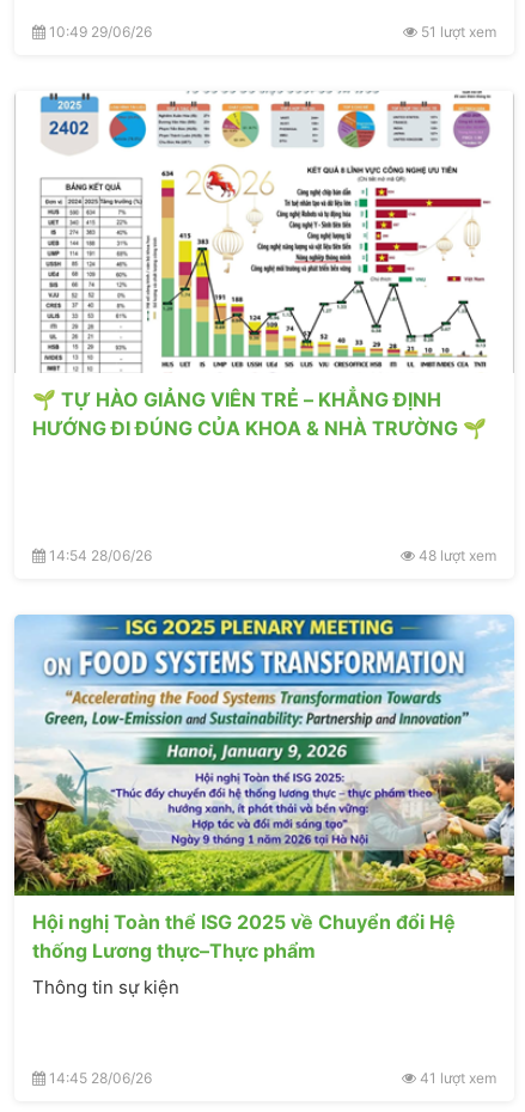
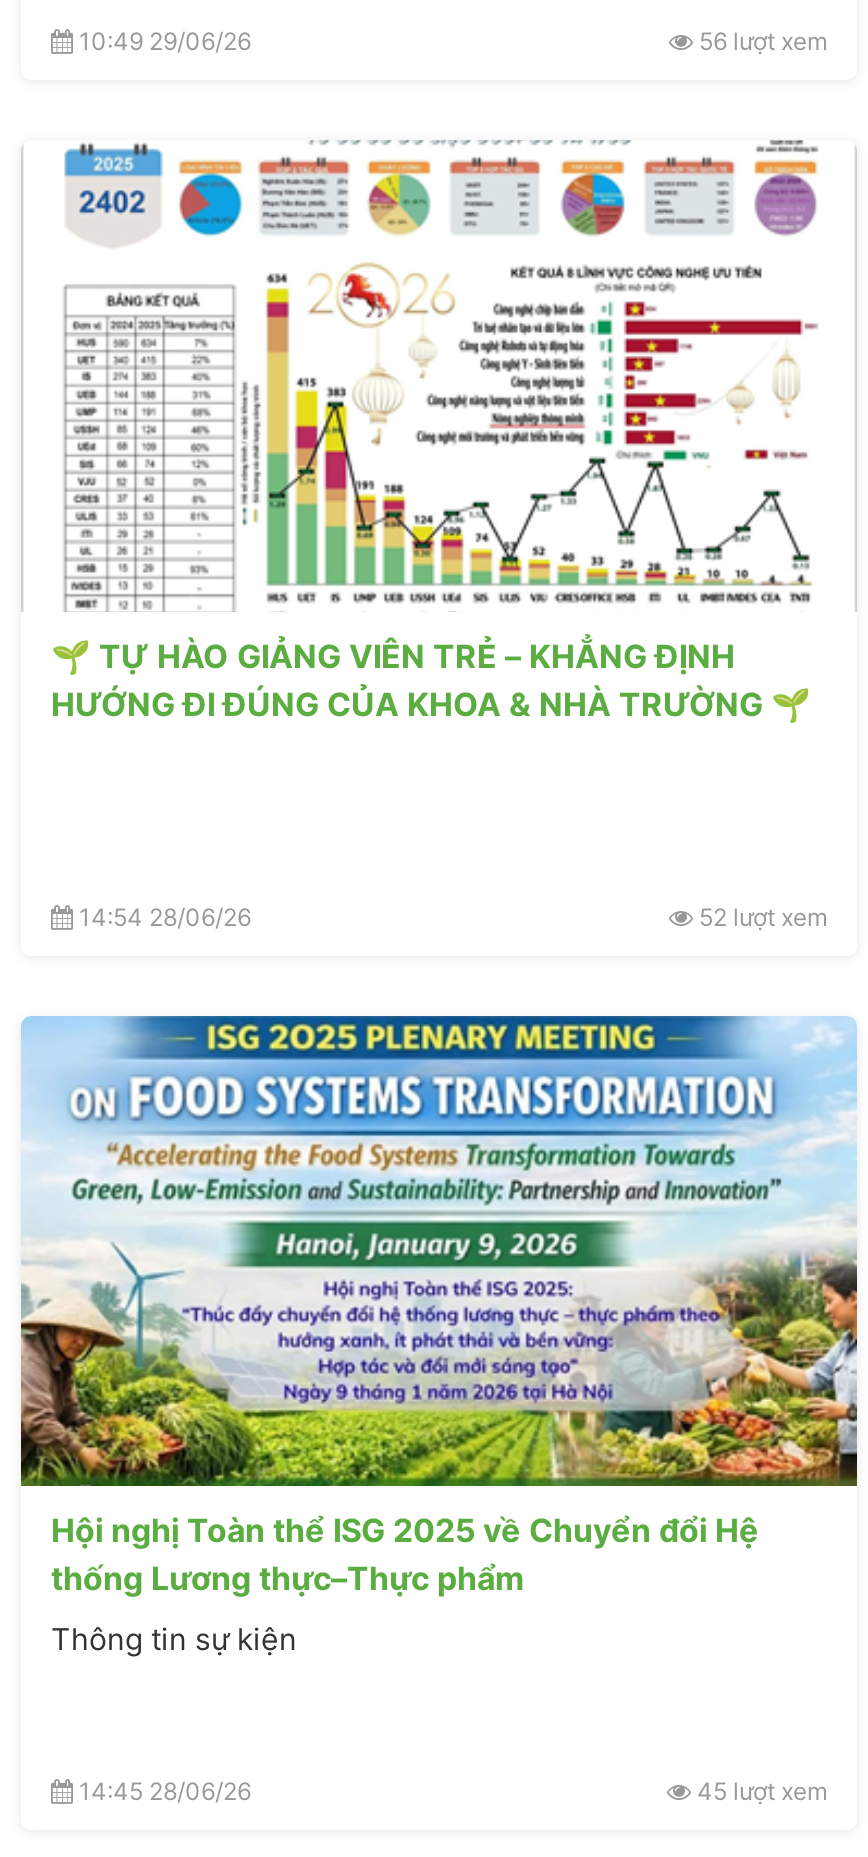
[417,23,496,41] 51 lượt xem -> [693,27,827,57] 56 lượt xem
[415,546,496,564] 48 lượt xem -> [693,901,827,931] 52 lượt xem
[416,1069,496,1087] 41 lượt xem -> [691,1775,827,1805] 45 lượt xem

